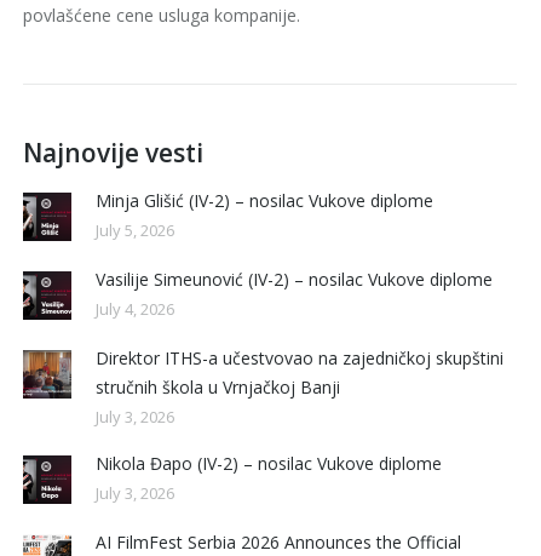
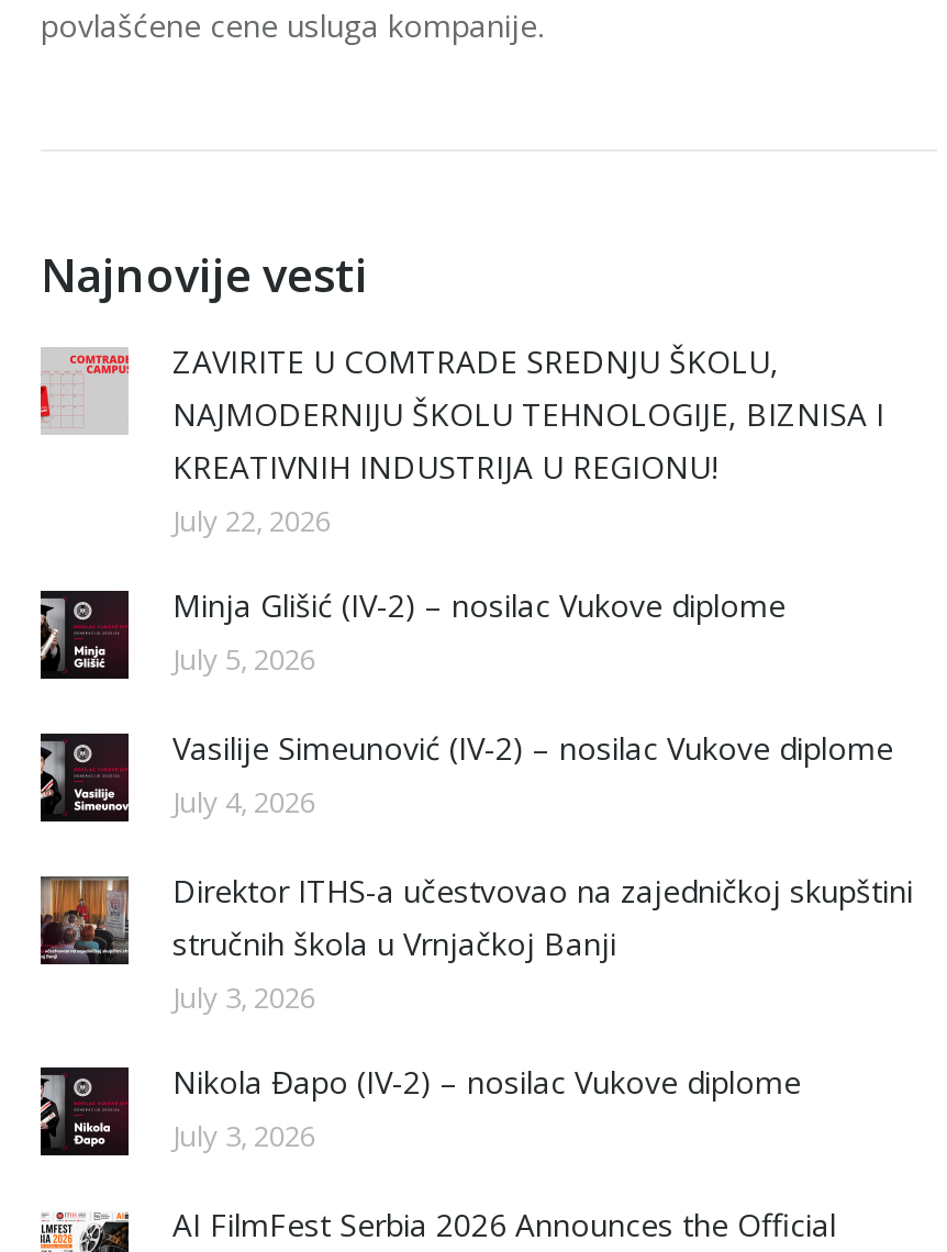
none -> [38,342,884,541] [image] | ZAVIRITE U COMTRADE SREDNJU ŠKOLU, | NAJMODERNIJU ŠKOLU TEHNOLOGIJE, BIZNISA I | KREATIVNIH INDUSTRIJA U REGIONU! | July 22, 2026

